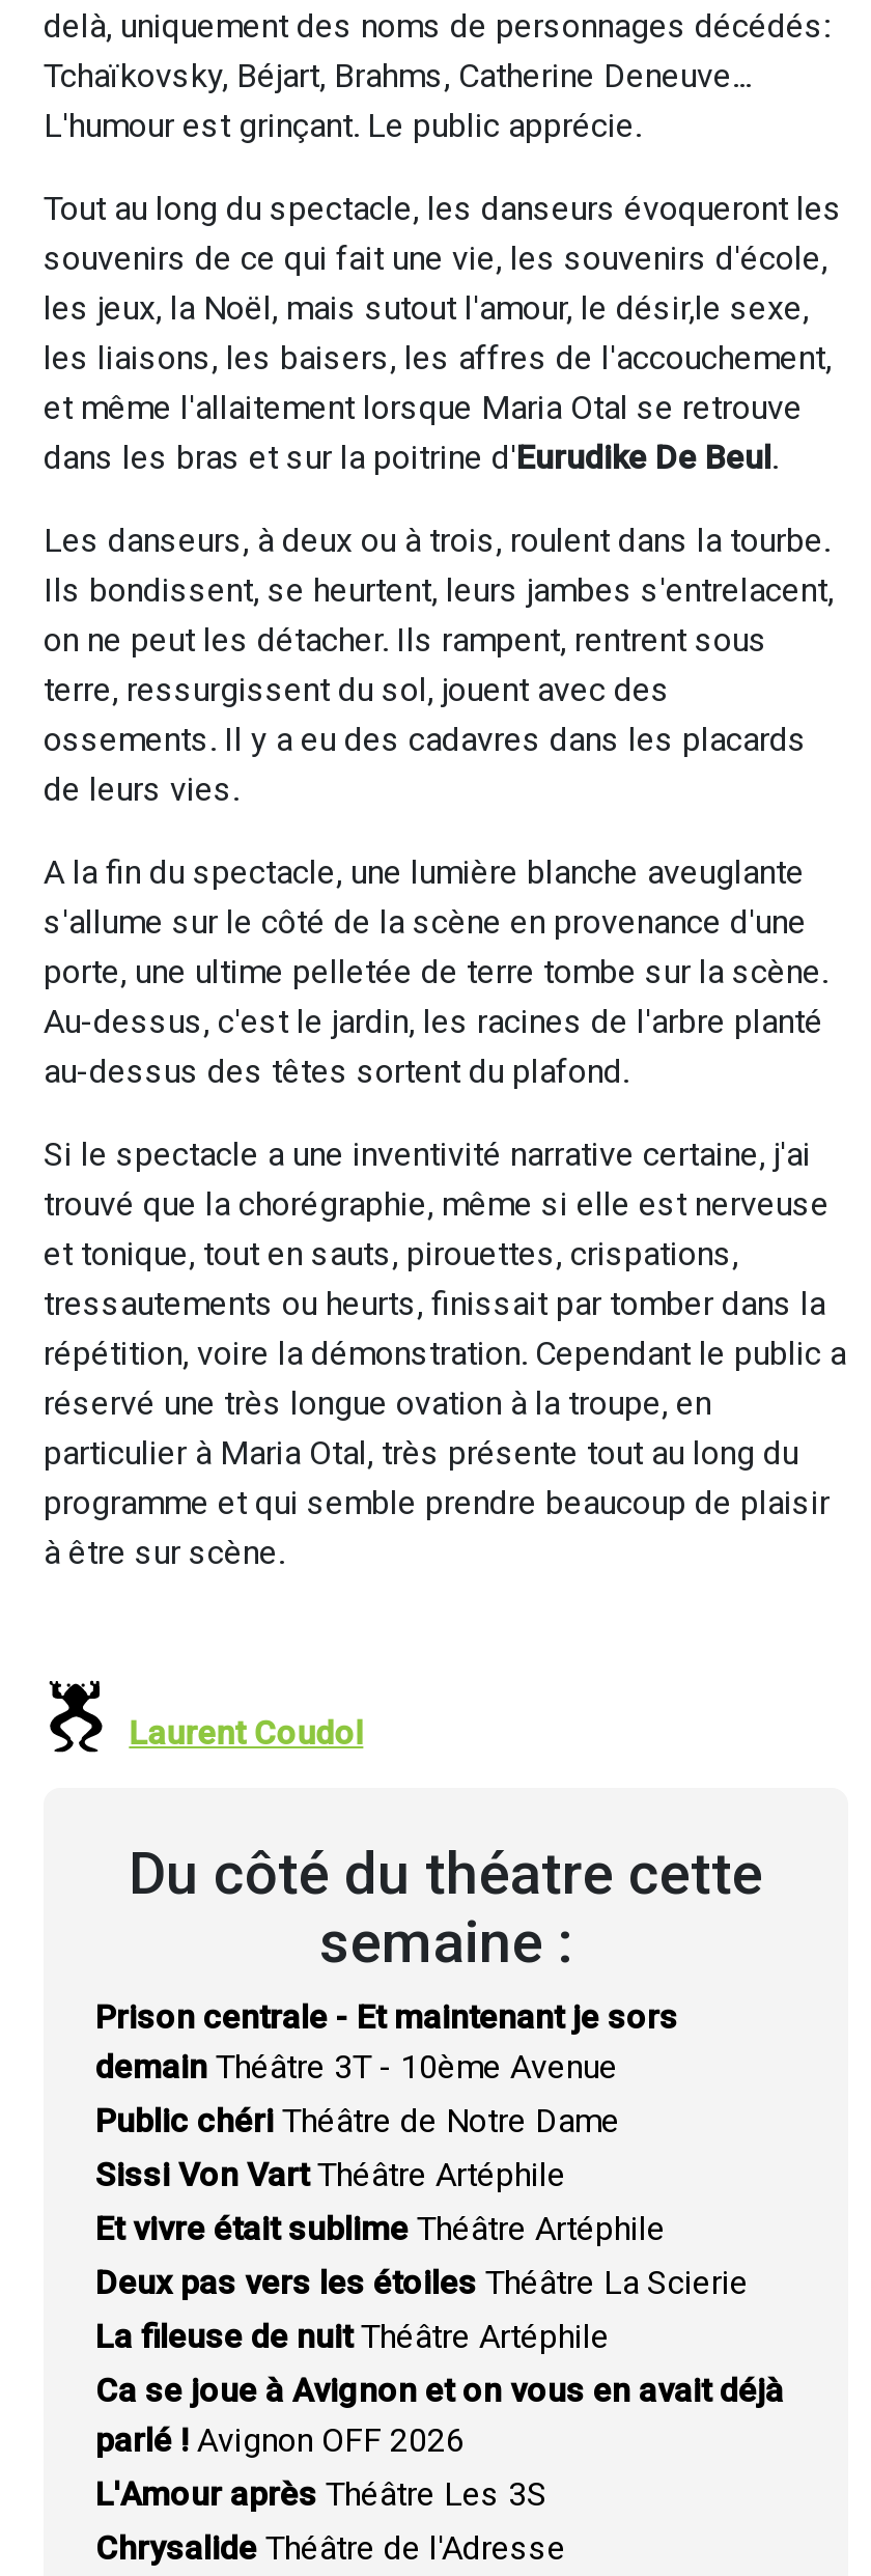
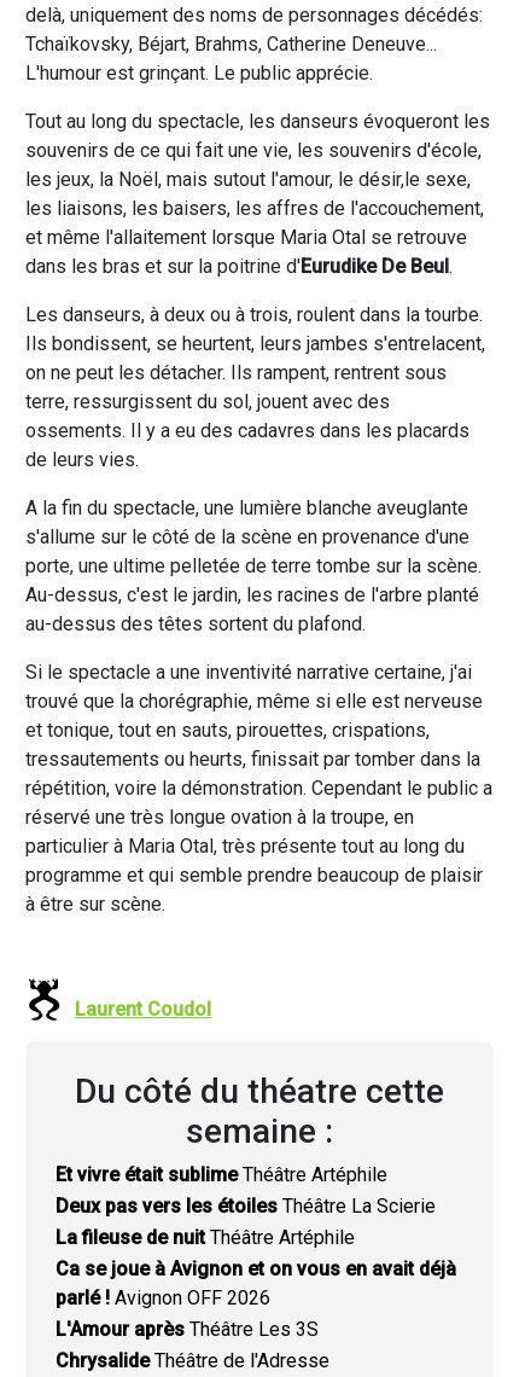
[95,1997,678,2194] Prison centrale - Et maintenant je sors | demain Théâtre 3T - 10ème Avenue | Public chéri Théâtre de Notre Dame | Sissi Von VartThéâtre Artéphile -> none

